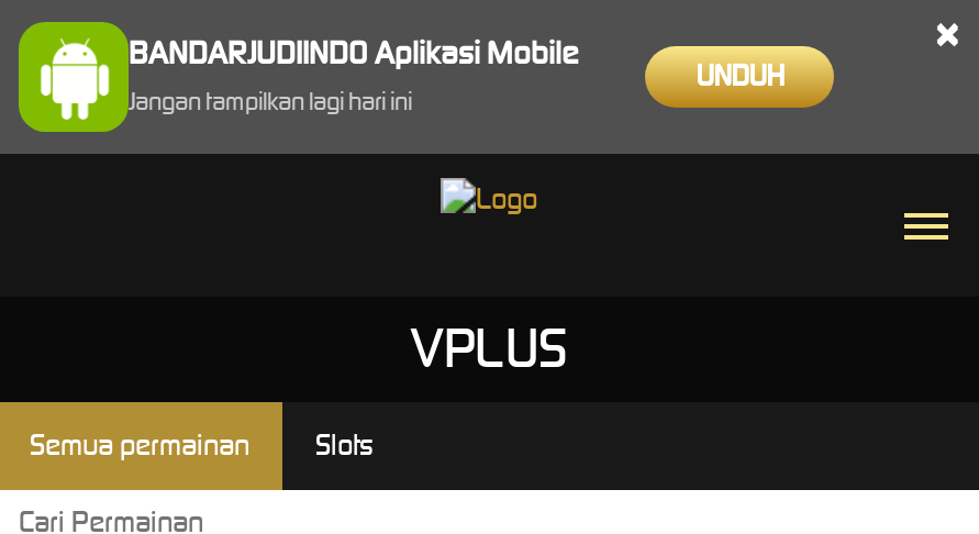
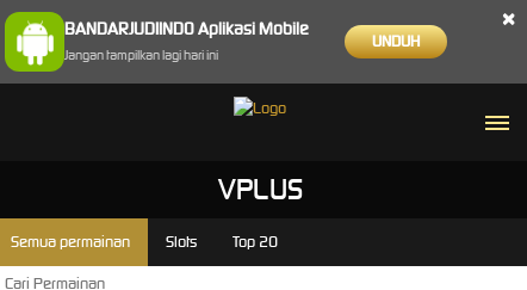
none -> [232,232,278,252] Top 20

